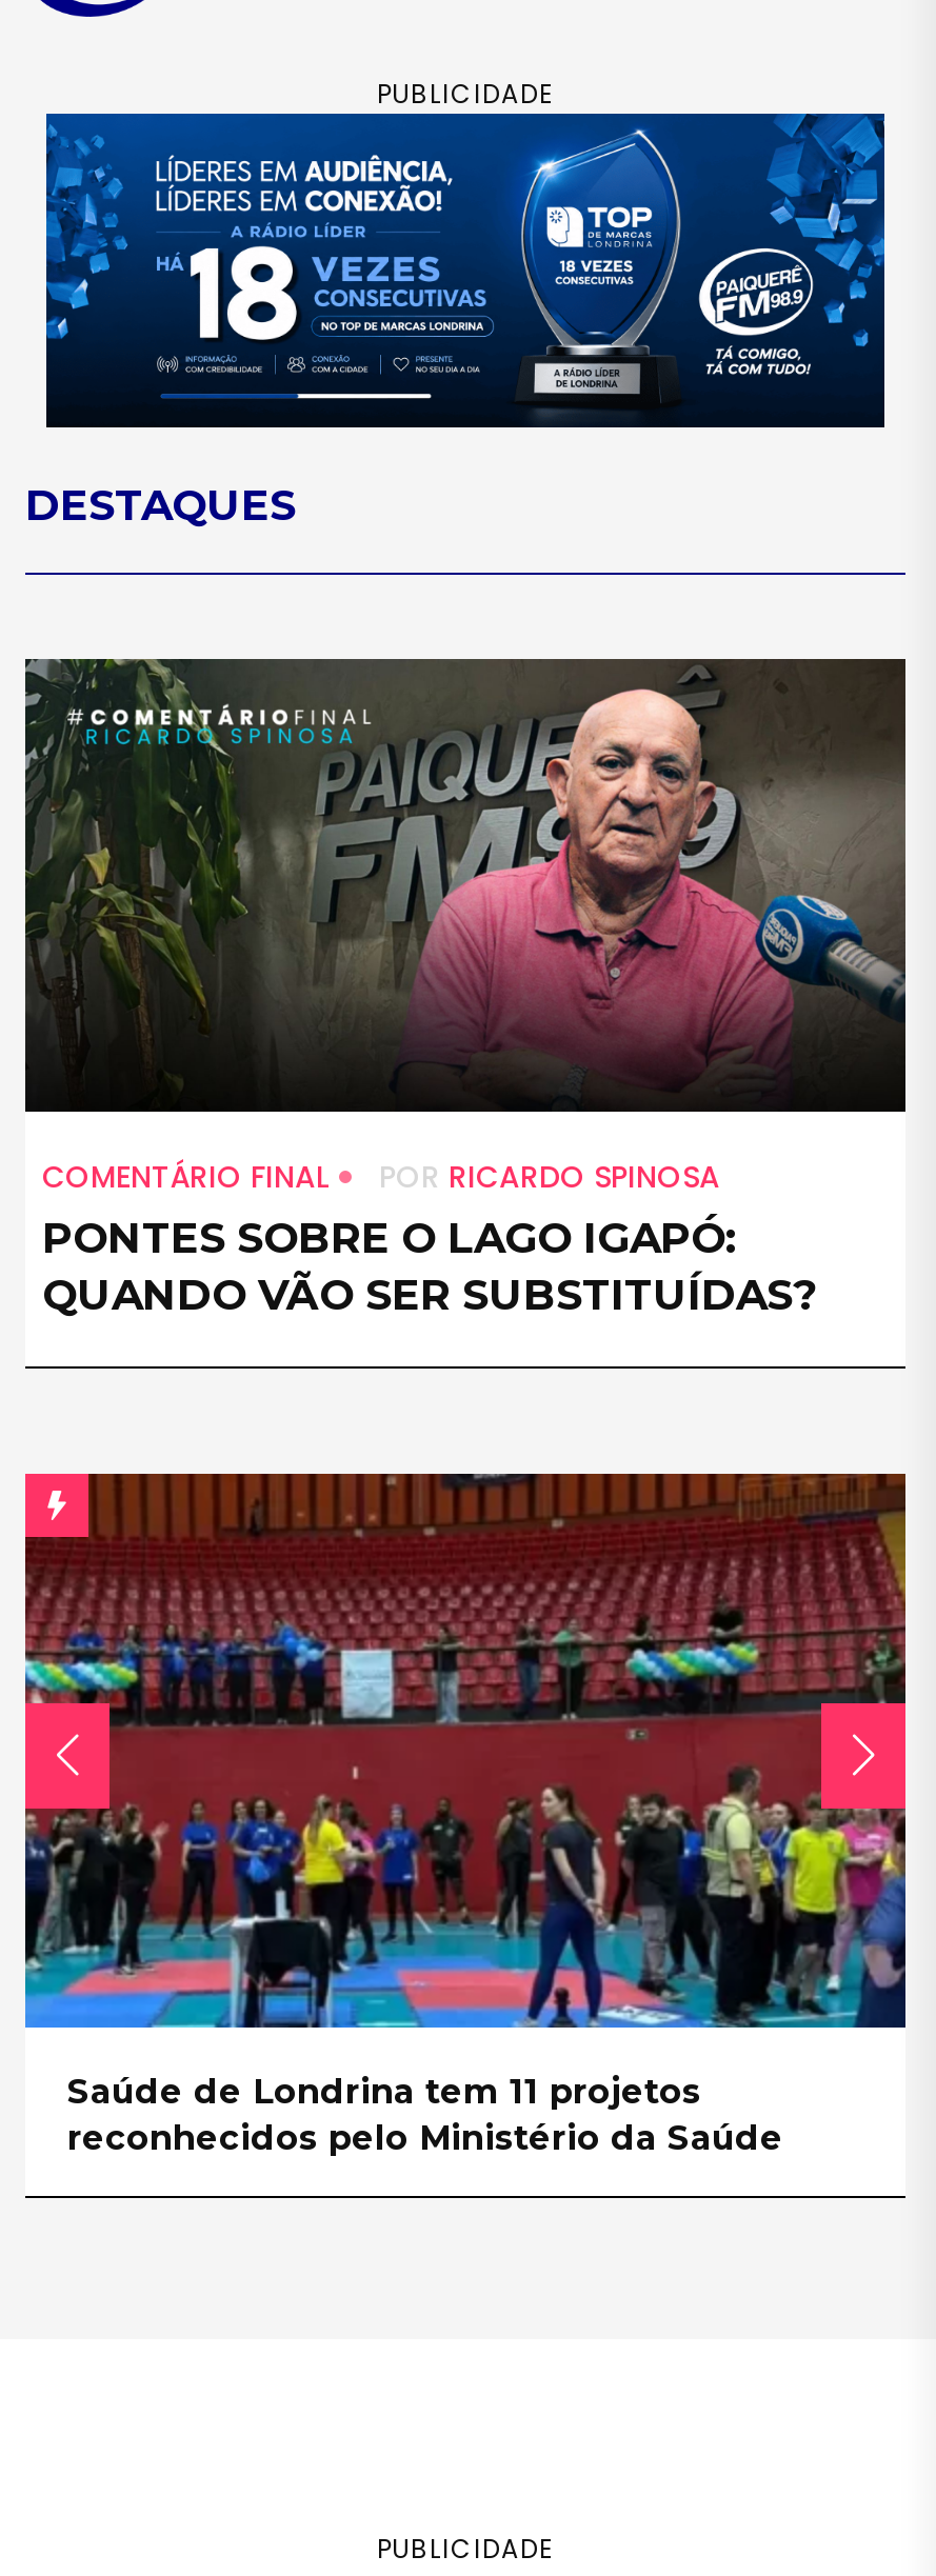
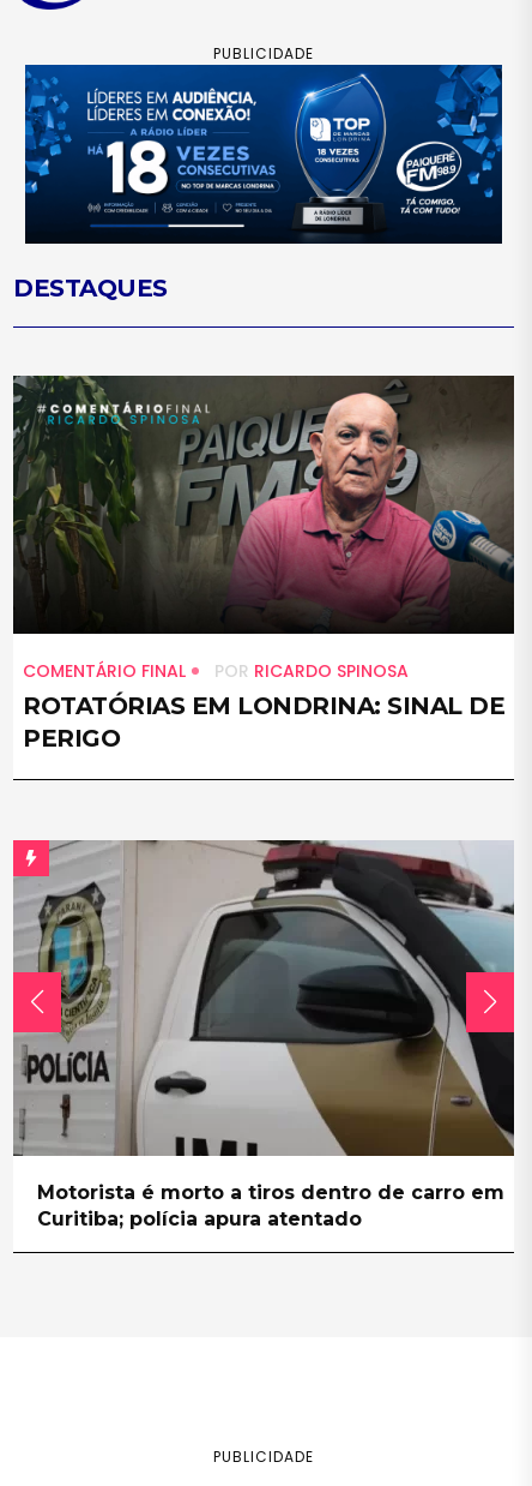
[42,1213,817,1320] PONTES SOBRE O LAGO IGAPÓ: | QUANDO VÃO SER SUBSTITUÍDAS? -> [23,691,504,752] ROTATÓRIAS EM LONDRINA: SINAL DE | PERIGO
[23,1472,908,2158] [image] | Saúde de Londrina tem 11 projetos | reconhecidos pelo Ministério da Saúde -> [12,840,515,1230] [image] | Motorista é morto a tiros dentro de carro em | Curitiba; polícia apura atentado

